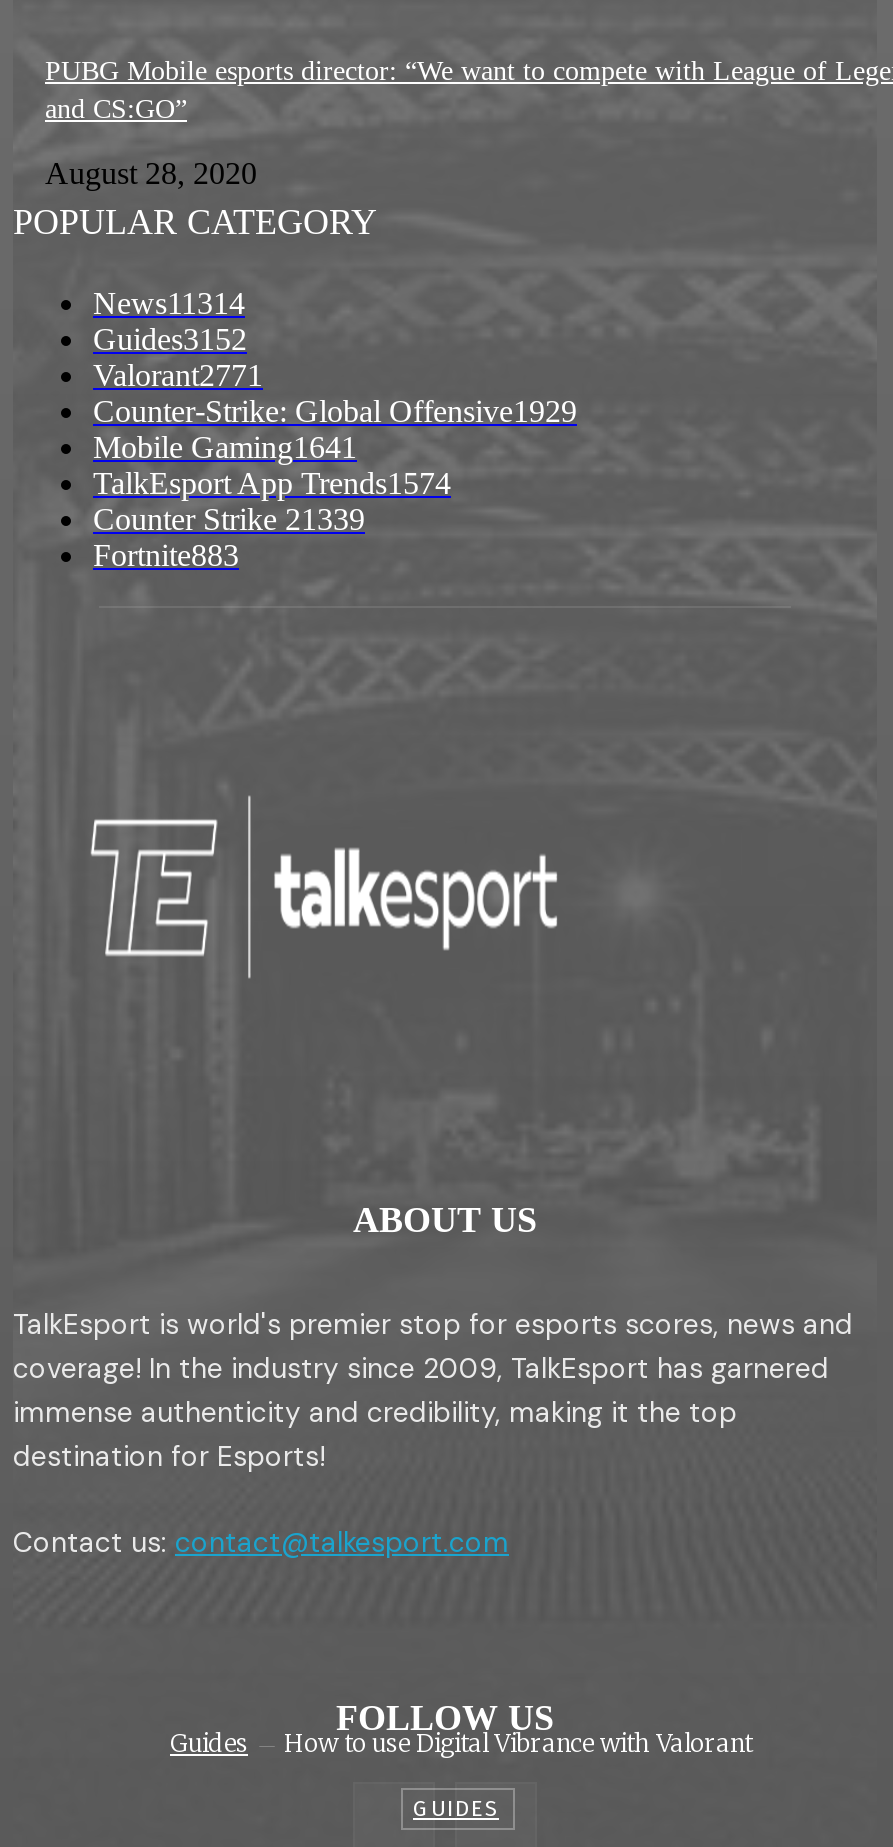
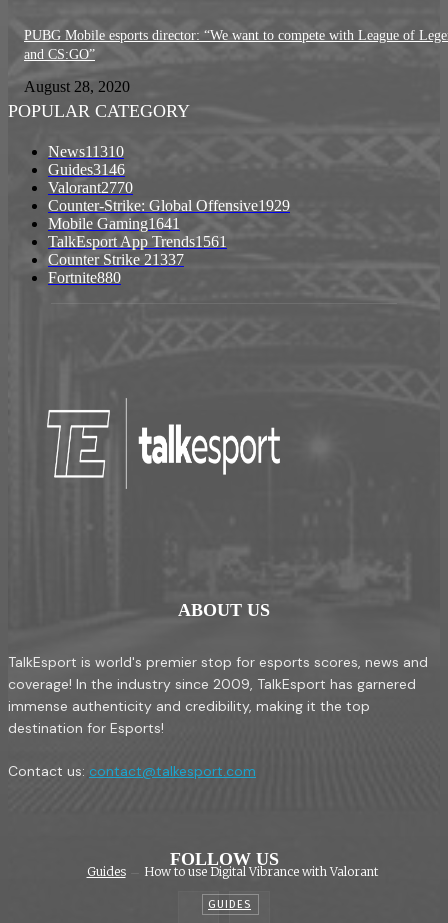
[93,285,245,319] News11314 -> [48,143,124,160] News11310
[93,321,247,355] Guides3152 -> [48,161,125,178] Guides3146
[93,357,263,391] Valorant2771 -> [48,179,133,196] Valorant2770
[93,465,451,499] TalkEsport App Trends1574 -> [48,233,227,250] TalkEsport App Trends1561
[93,501,365,535] Counter Strike 21339 -> [48,251,184,268] Counter Strike 21337
[93,537,239,571] Fortnite883 -> [48,269,121,286] Fortnite880

